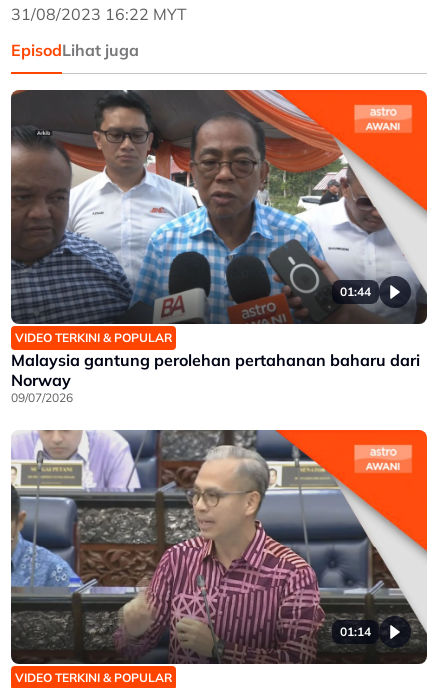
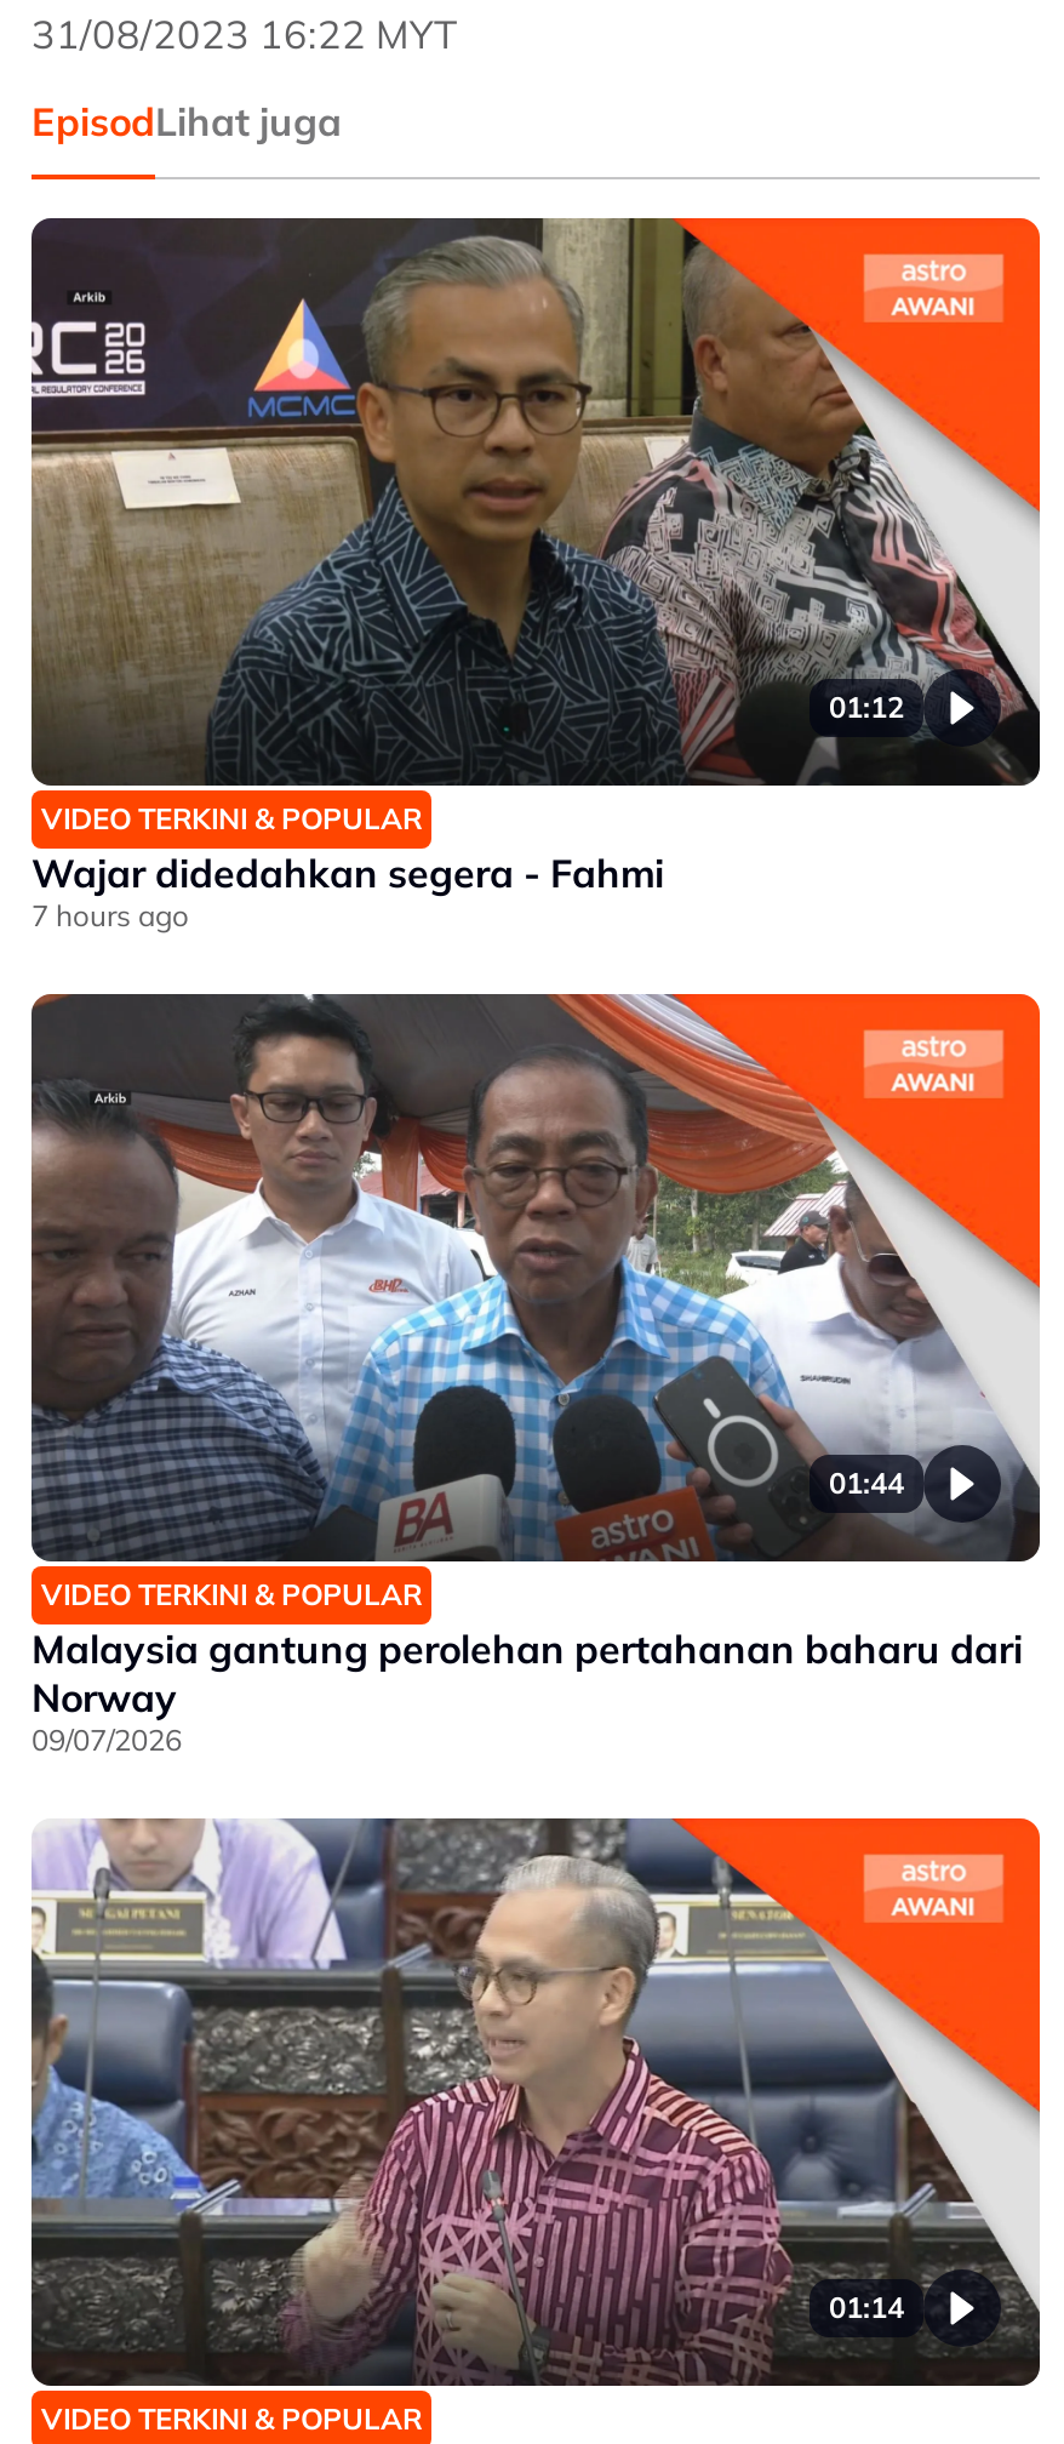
none -> [32,216,1035,934] [image] | 01:12 | VIDEO TERKINI & POPULAR | Wajar didedahkan segera - Fahmi | 7 hours ago

